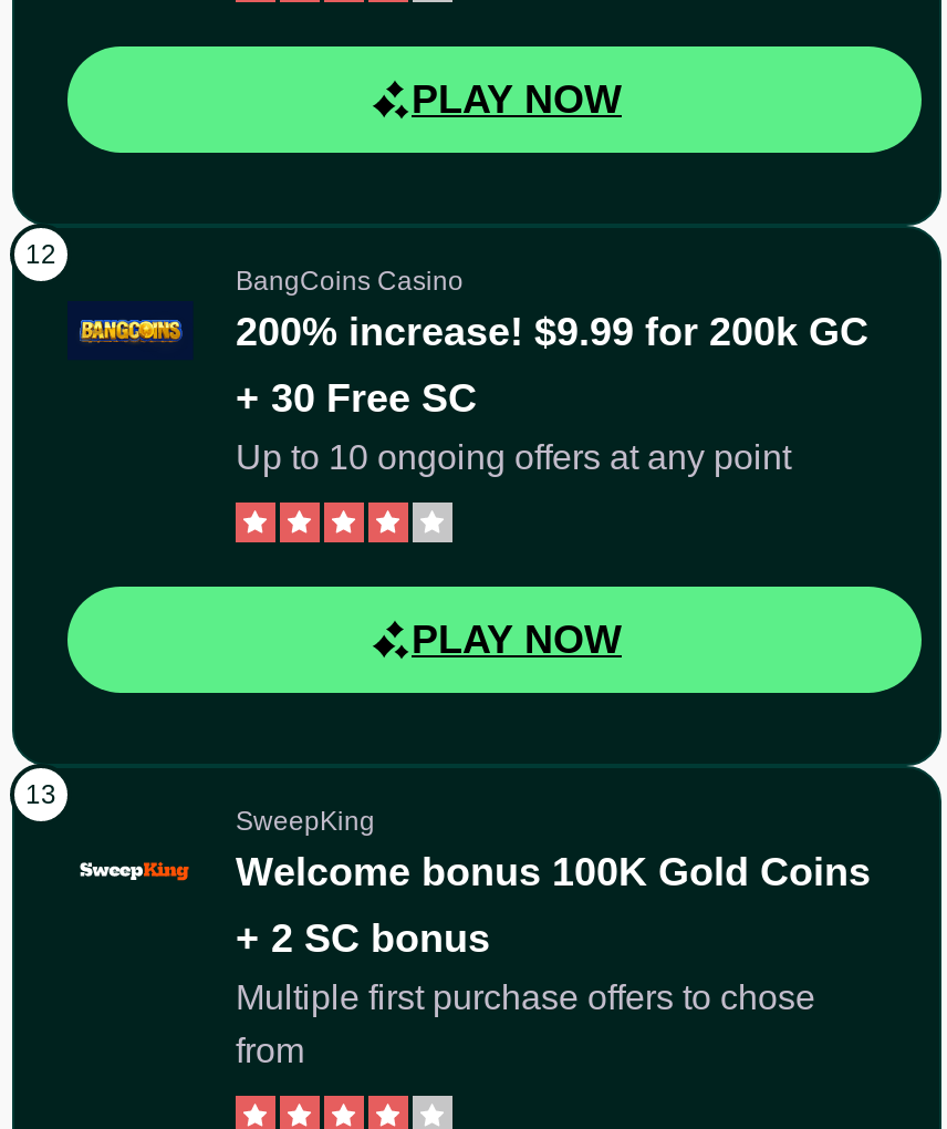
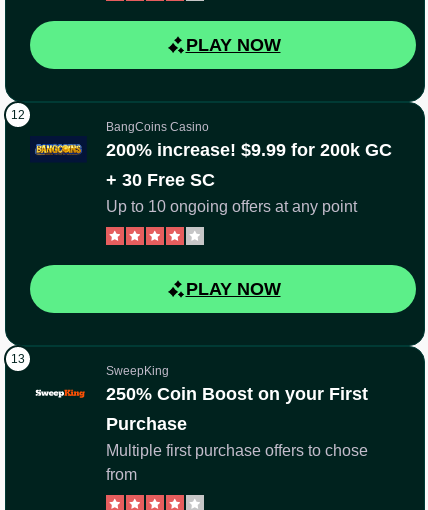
[236,851,871,895] Welcome bonus 100K Gold Coins -> [106,384,368,404] 250% Coin Boost on your First
[236,917,490,962] + 2 SC bonus -> [106,414,187,434] Purchase

